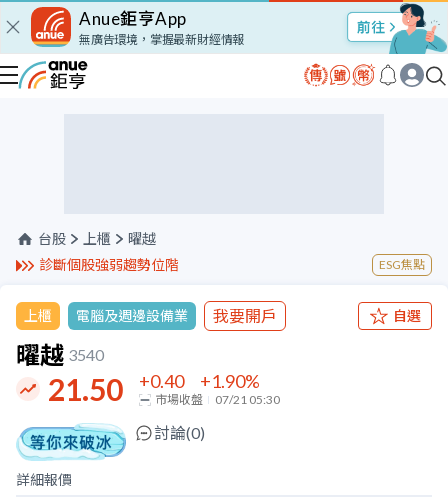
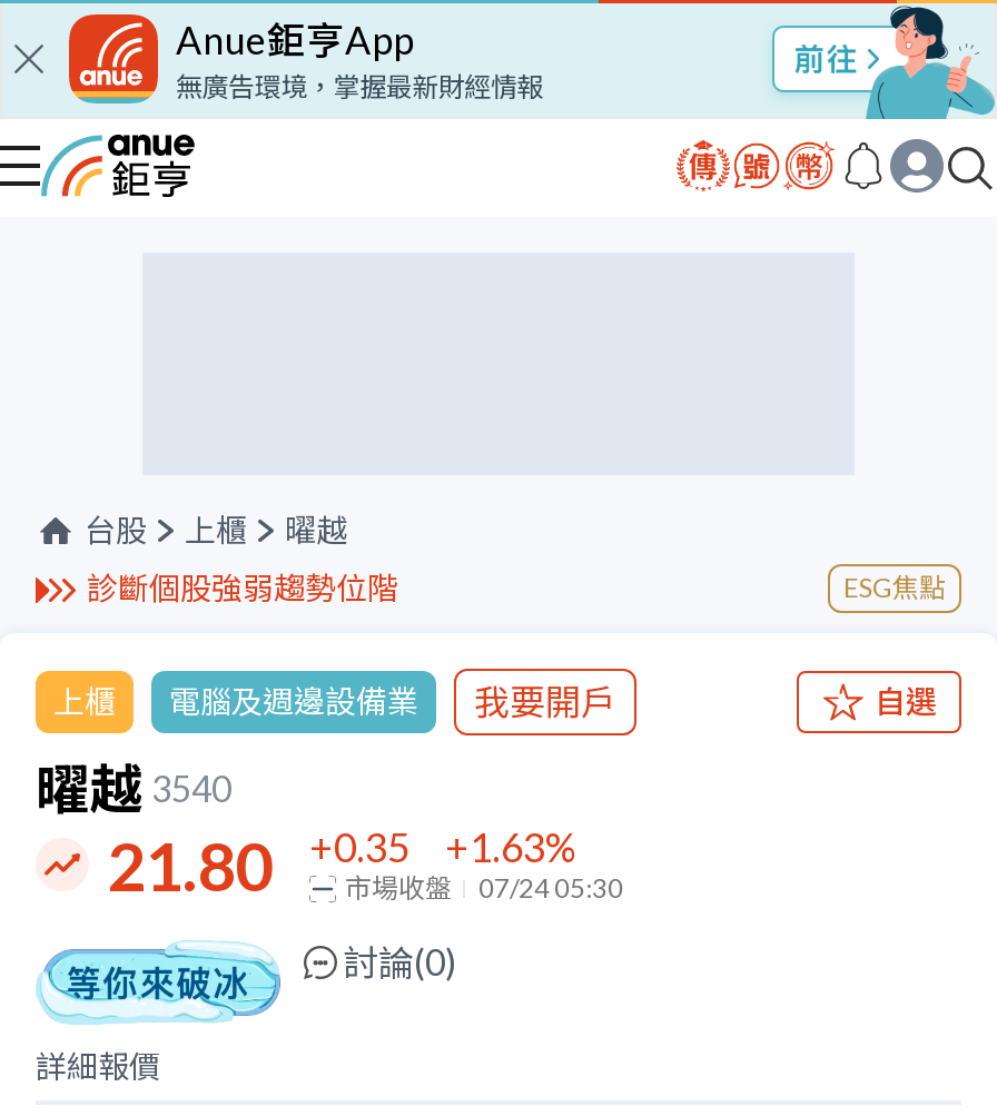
[48,371,123,407] 21.50 -> [107,824,274,905] 21.80
[139,370,184,392] +0.40 -> [309,822,409,871] +0.35
[200,370,260,392] +1.90% -> [445,822,579,871] +1.63%
[155,392,280,407] 市場收盤 07/21 05:30 -> [345,871,623,905] 市場收盤 07/24 05:30

